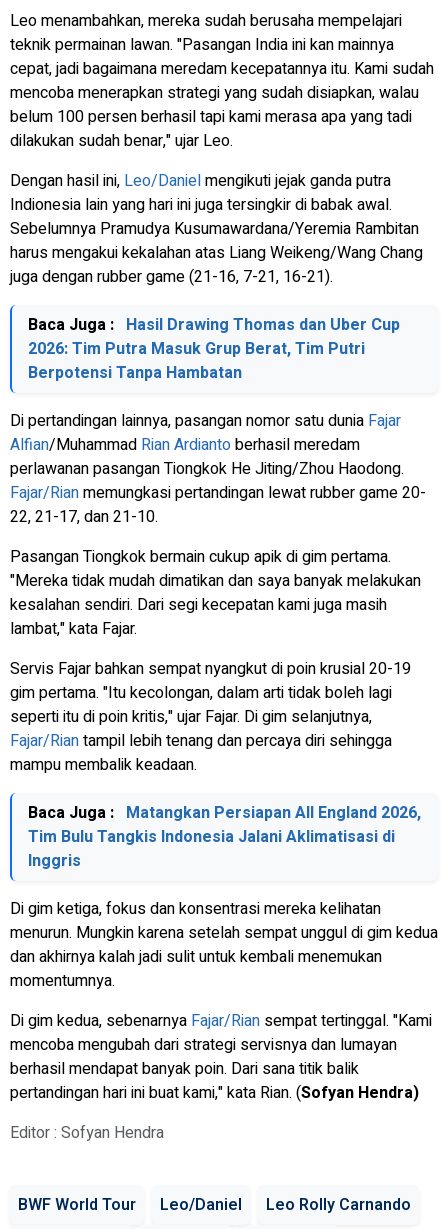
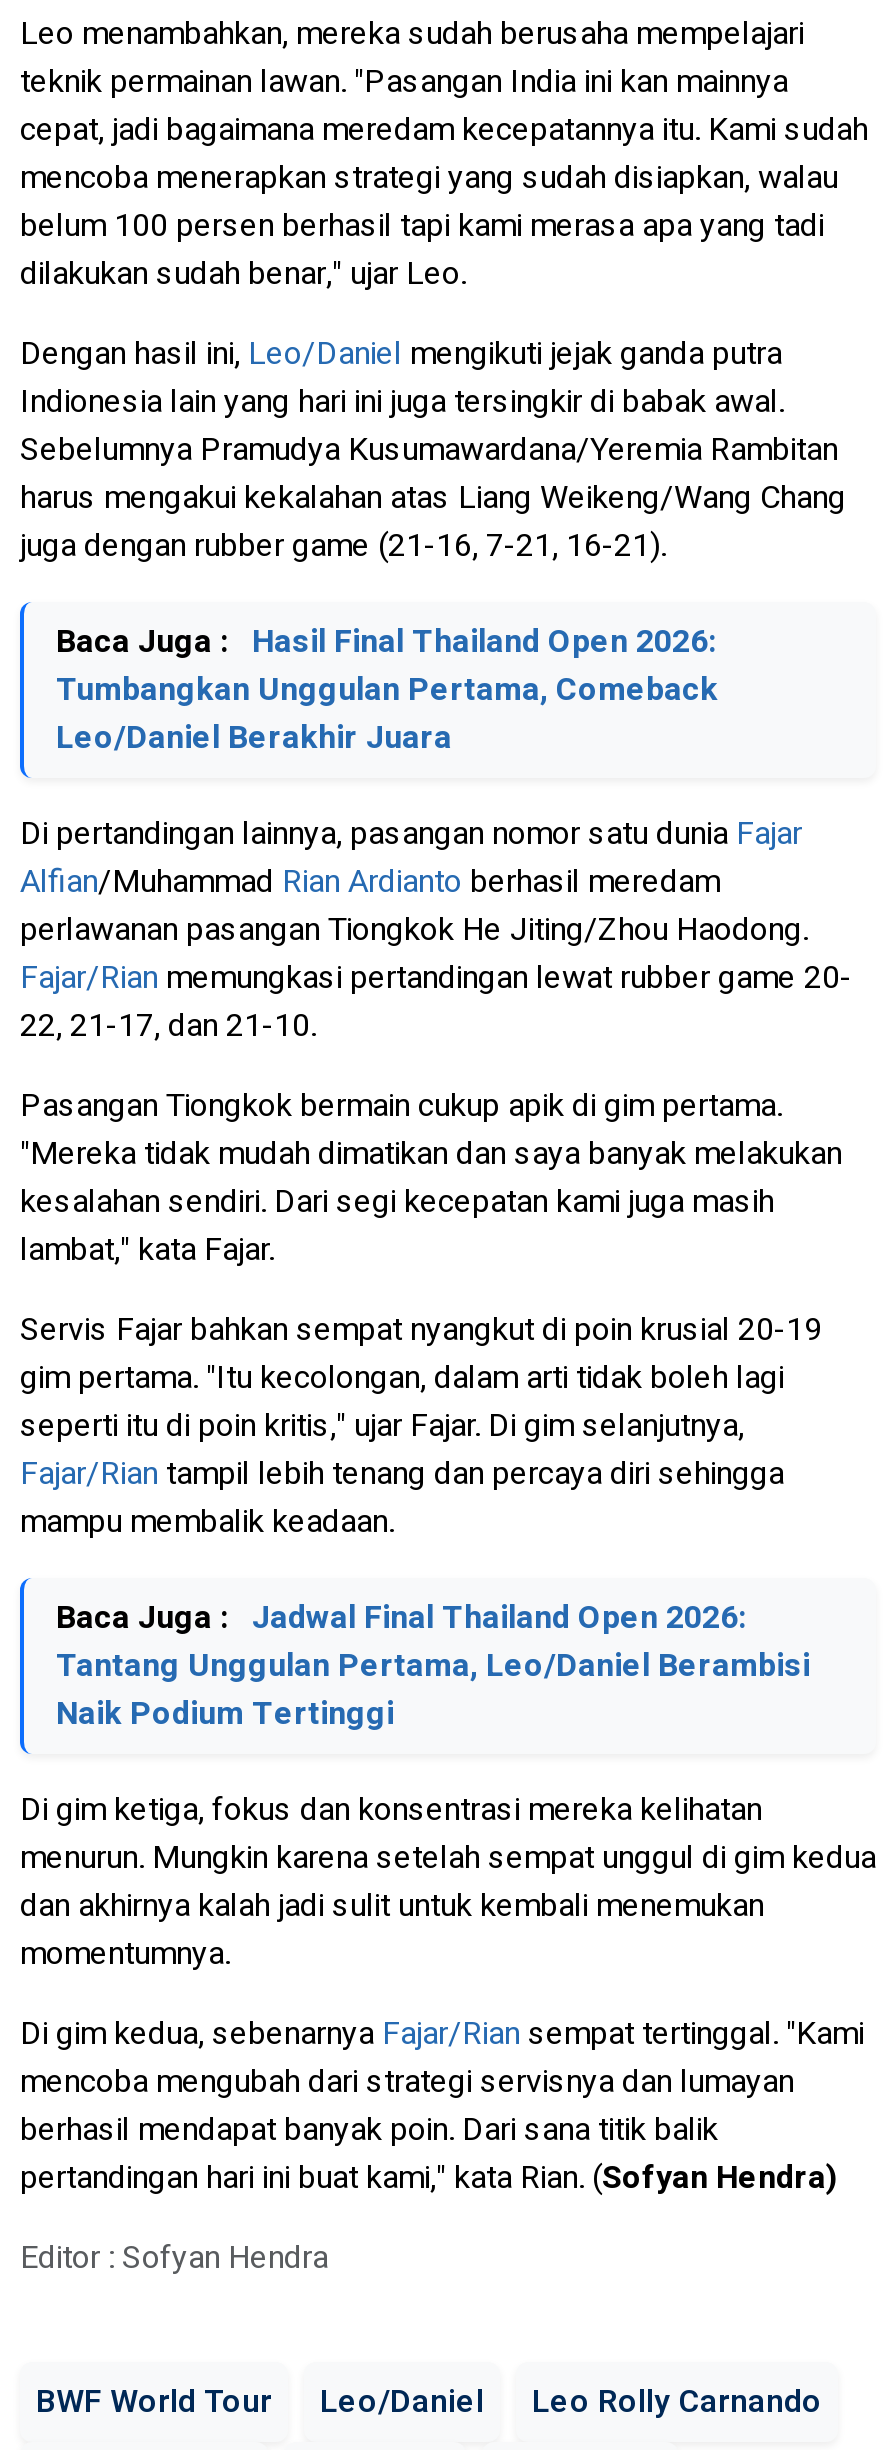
[28,313,400,385] Baca Juga : Hasil Drawing Thomas dan Uber Cup | 2026: Tim Putra Masuk Grup Berat, Tim Putri | Berpotensi Tanpa Hambatan -> [56,619,718,763] Baca Juga : Hasil Final Thailand Open 2026: | Tumbangkan Unggulan Pertama, Comeback | Leo/Daniel Berakhir Juara
[28,801,421,873] Baca Juga : Matangkan Persiapan All England 2026, | Tim Bulu Tangkis Indonesia Jalani Aklimatisasi di | Inggris -> [56,1595,810,1739] Baca Juga : Jadwal Final Thailand Open 2026: | Tantang Unggulan Pertama, Leo/Daniel Berambisi | Naik Podium Tertinggi

